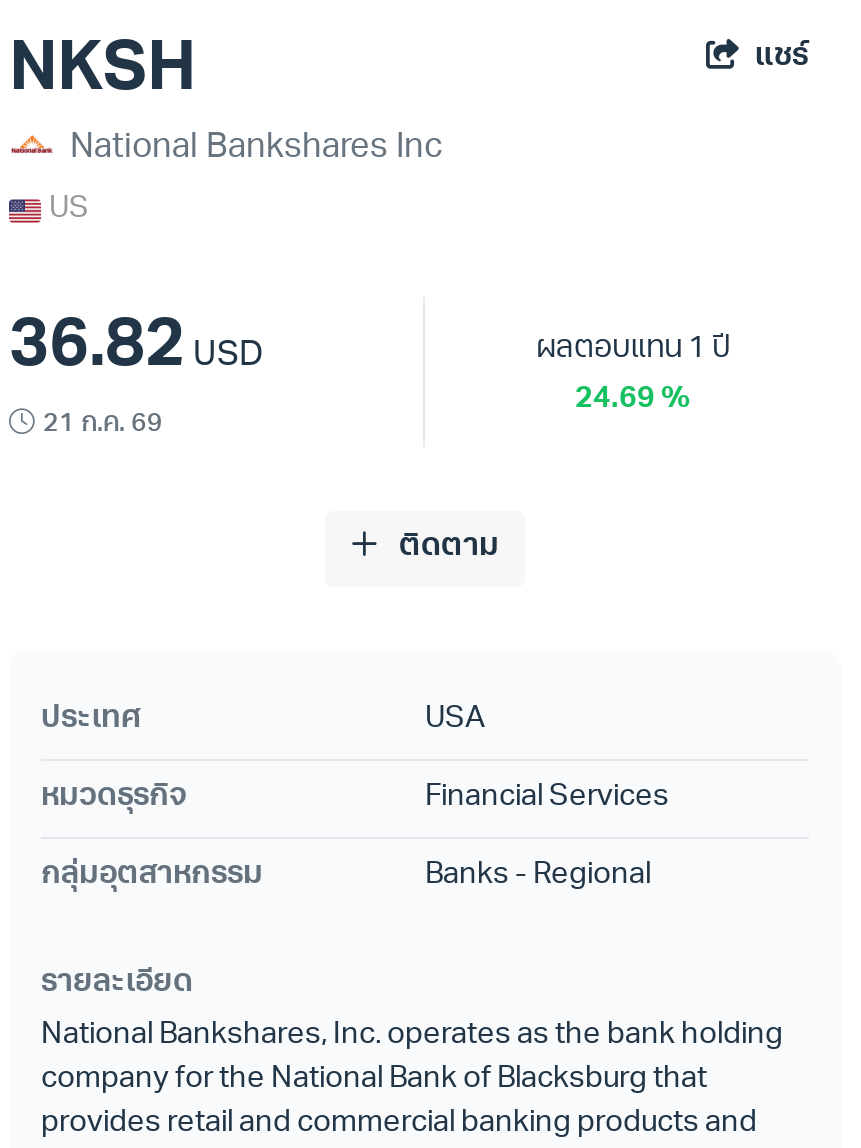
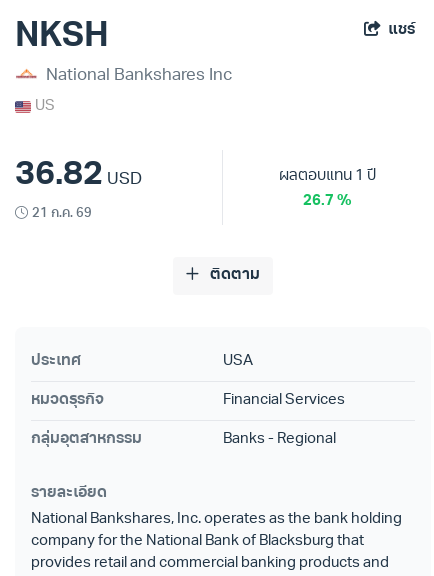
[575,384,691,414] 24.69 % -> [302,194,351,209] 26.7 %

